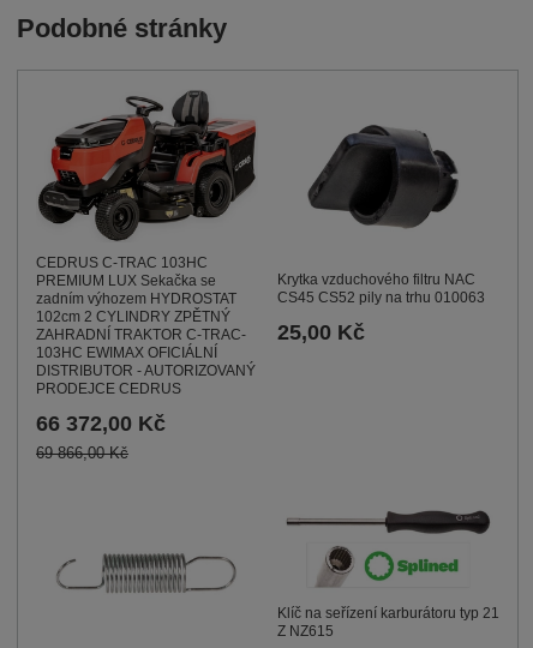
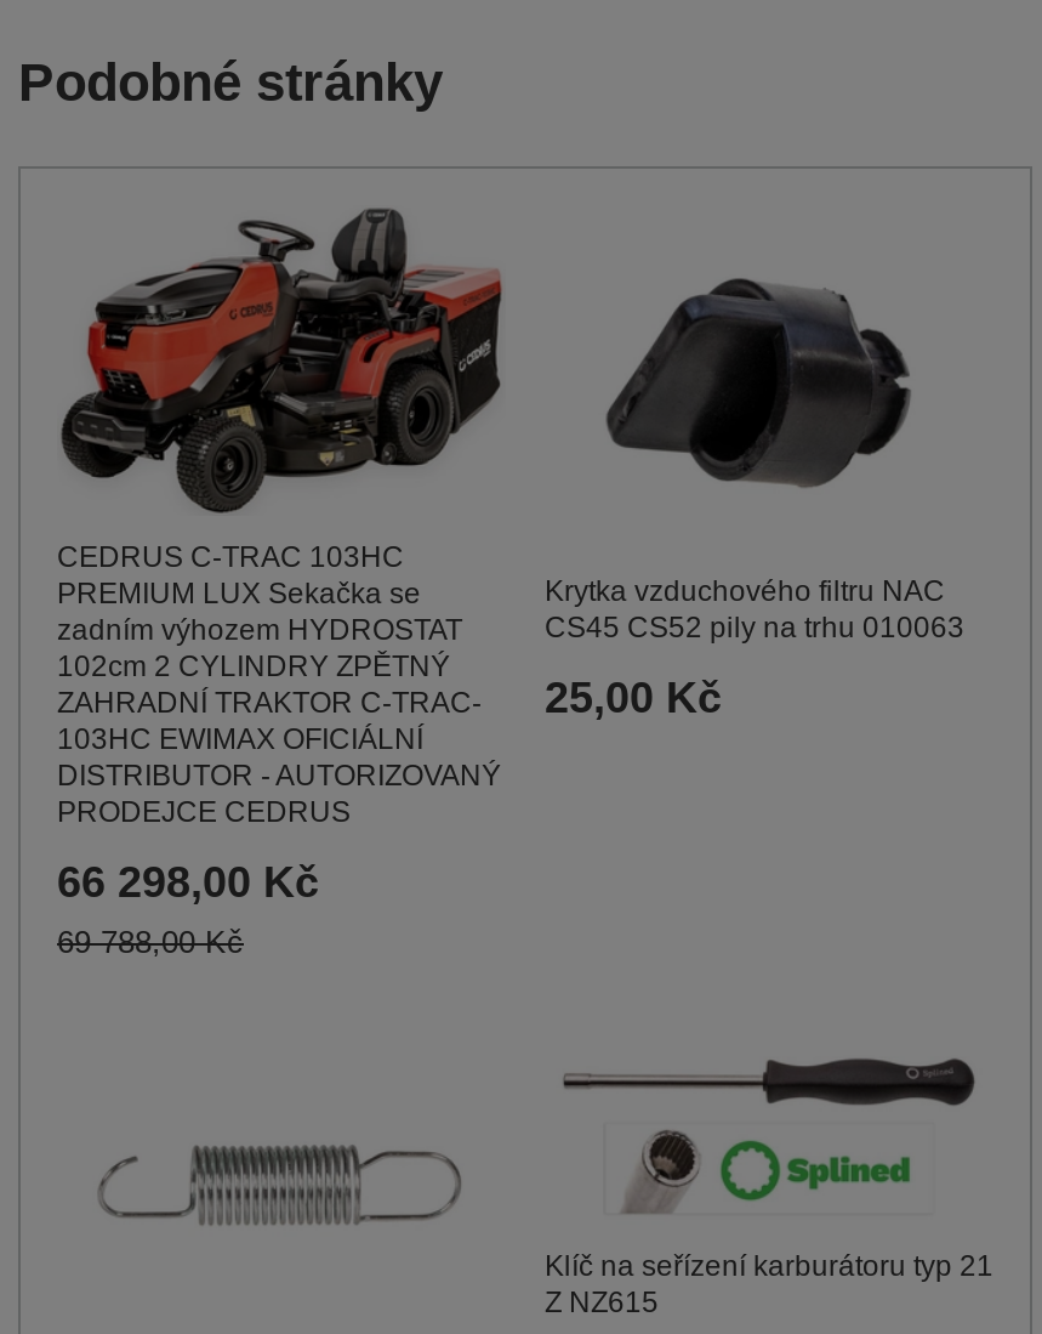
[36,411,166,435] 66 372,00 Kč -> [57,857,319,906] 66 298,00 Kč
[36,444,128,462] 69 866,00 Kč -> [57,923,244,959] 69 788,00 Kč

